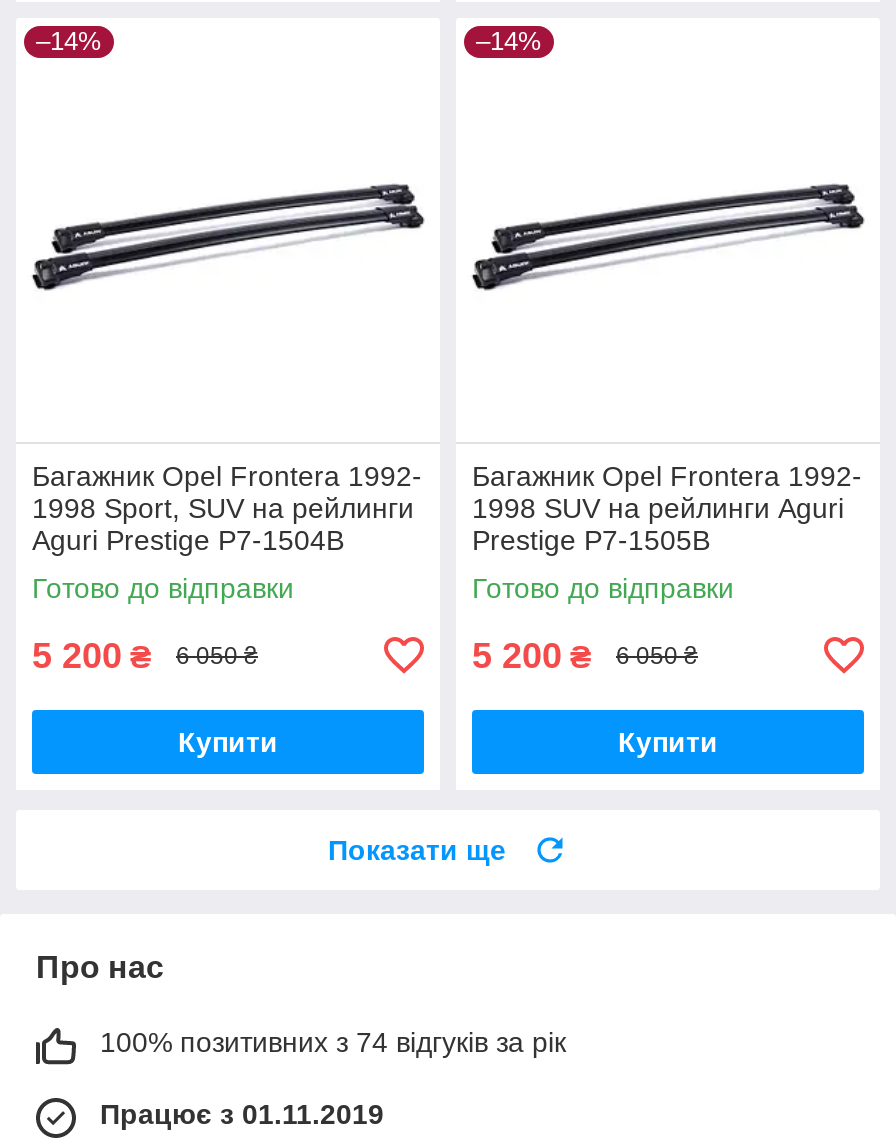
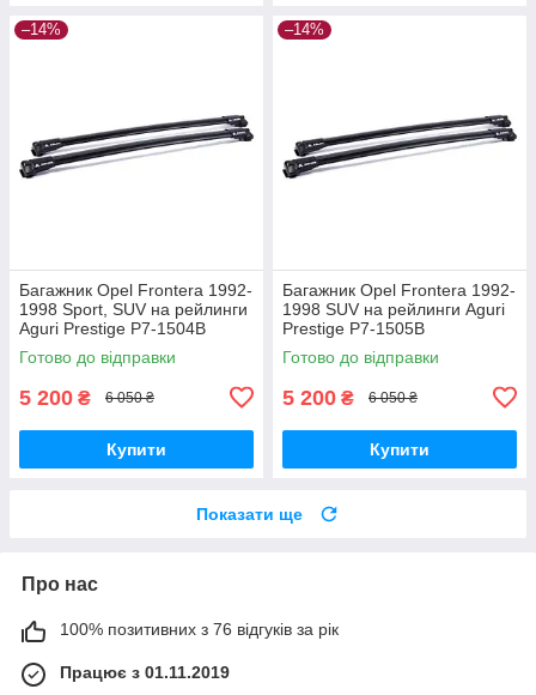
[100,1026,566,1058] 100% позитивних з 74 відгуків за рік -> [60,619,339,638] 100% позитивних з 76 відгуків за рік

